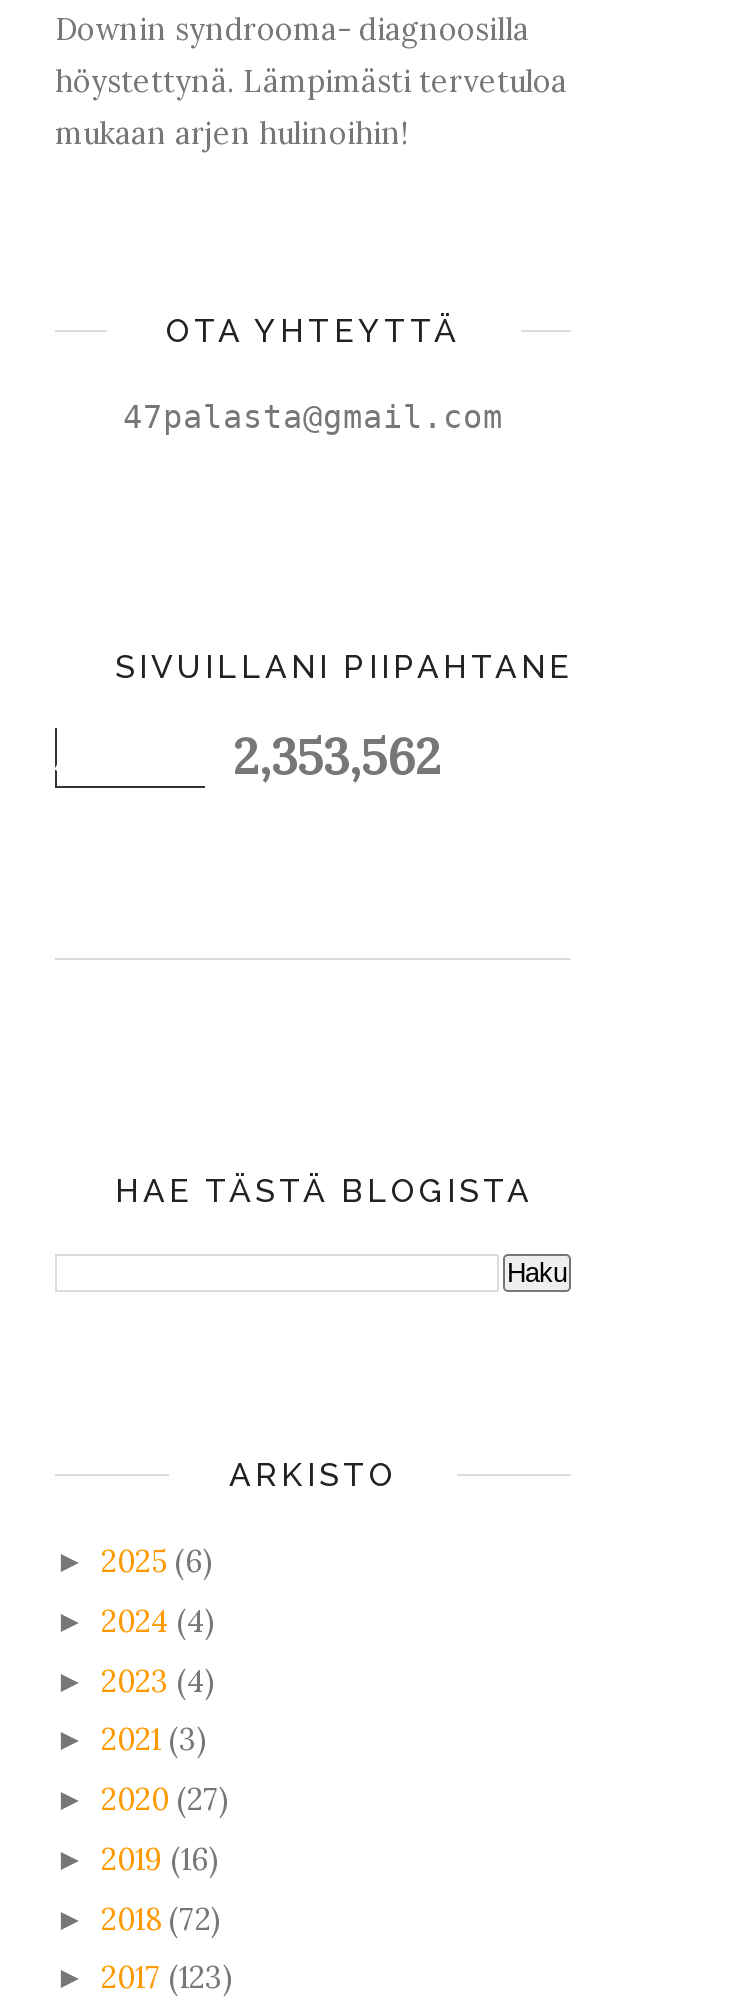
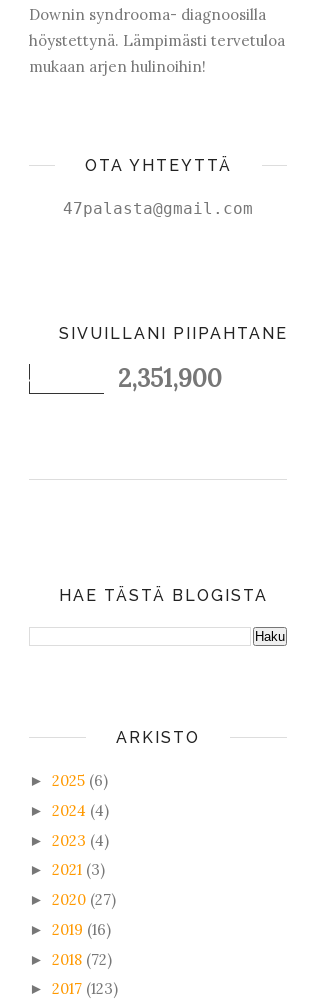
[233,726,441,788] 2,353,562 -> [118,363,222,394] 2,351,900

